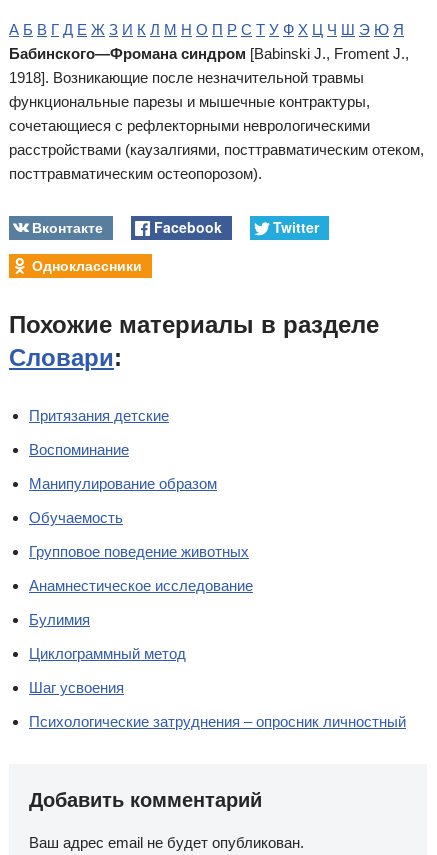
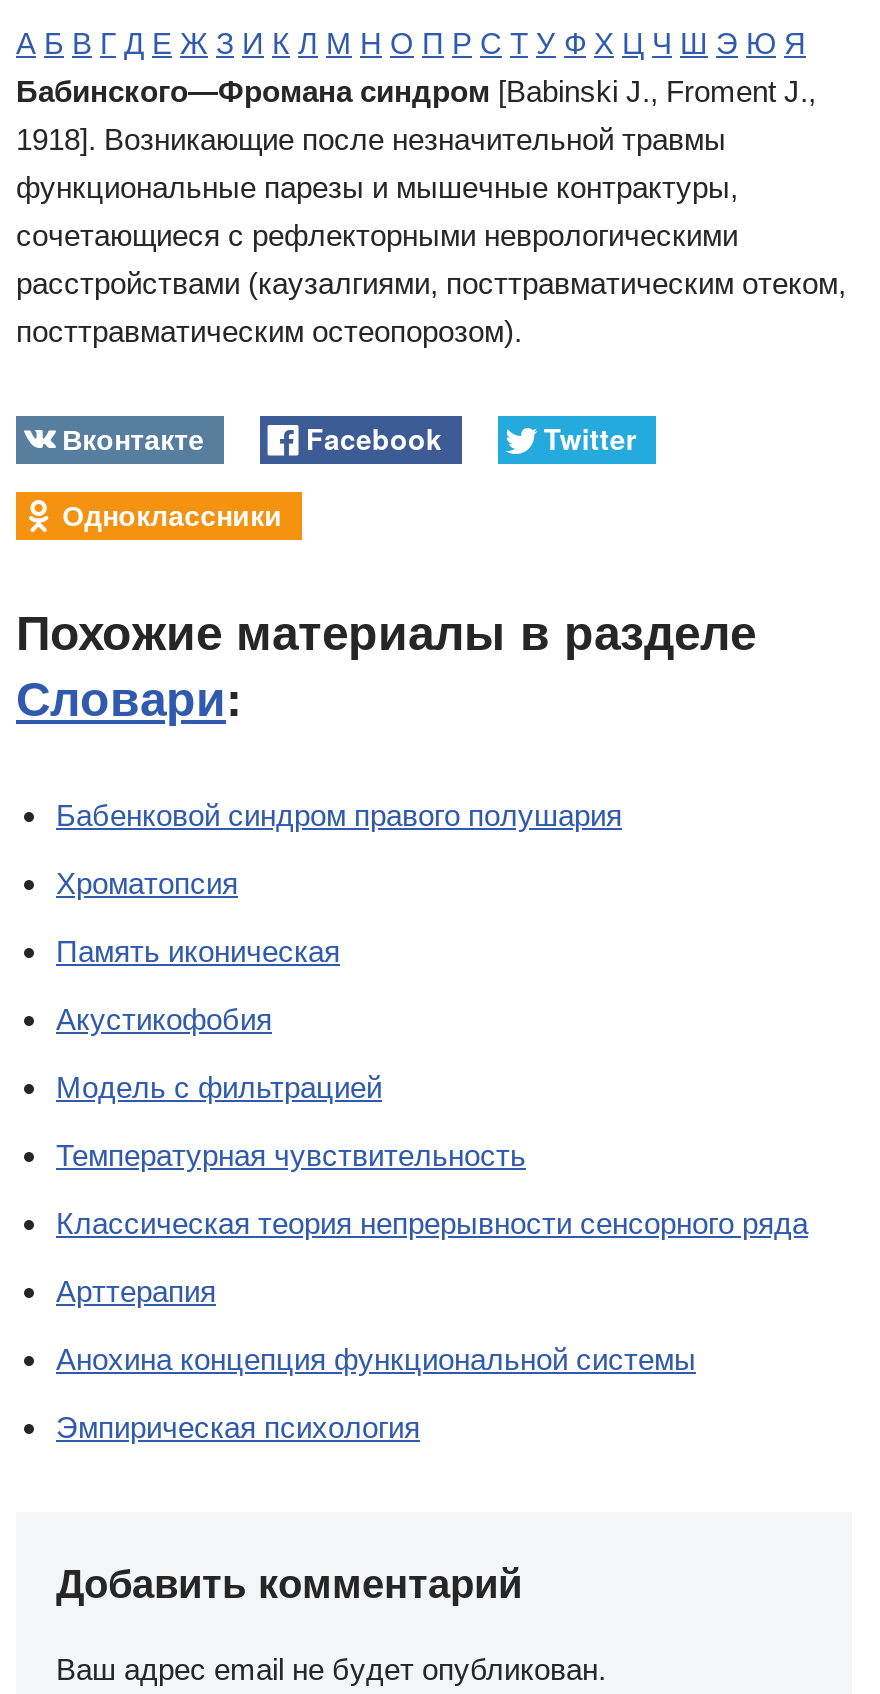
[29,407,169,424] Притязания детские -> [56,798,622,832] Бабенковой синдром правого полушария
[29,441,129,458] Воспоминание -> [56,866,238,900] Хроматопсия
[29,475,217,492] Манипулирование образом -> [56,934,340,968] Память иконическая
[29,509,123,526] Обучаемость -> [56,1002,272,1036] Акустикофобия
[29,543,249,560] Групповое поведение животных -> [56,1070,382,1104] Модель с фильтрацией
[29,577,253,594] Анамнестическое исследование -> [56,1138,526,1172] Температурная чувствительность
[29,611,90,628] Булимия -> [56,1206,808,1240] Классическая теория непрерывности сенсорного ряда
[29,645,186,662] Циклограммный метод -> [56,1274,216,1308] Арттерапия
[29,679,124,696] Шаг усвоения -> [56,1342,696,1376] Анохина концепция функциональной системы
[29,713,406,730] Психологические затруднения – опросник личностный -> [56,1410,420,1444] Эмпирическая психология

